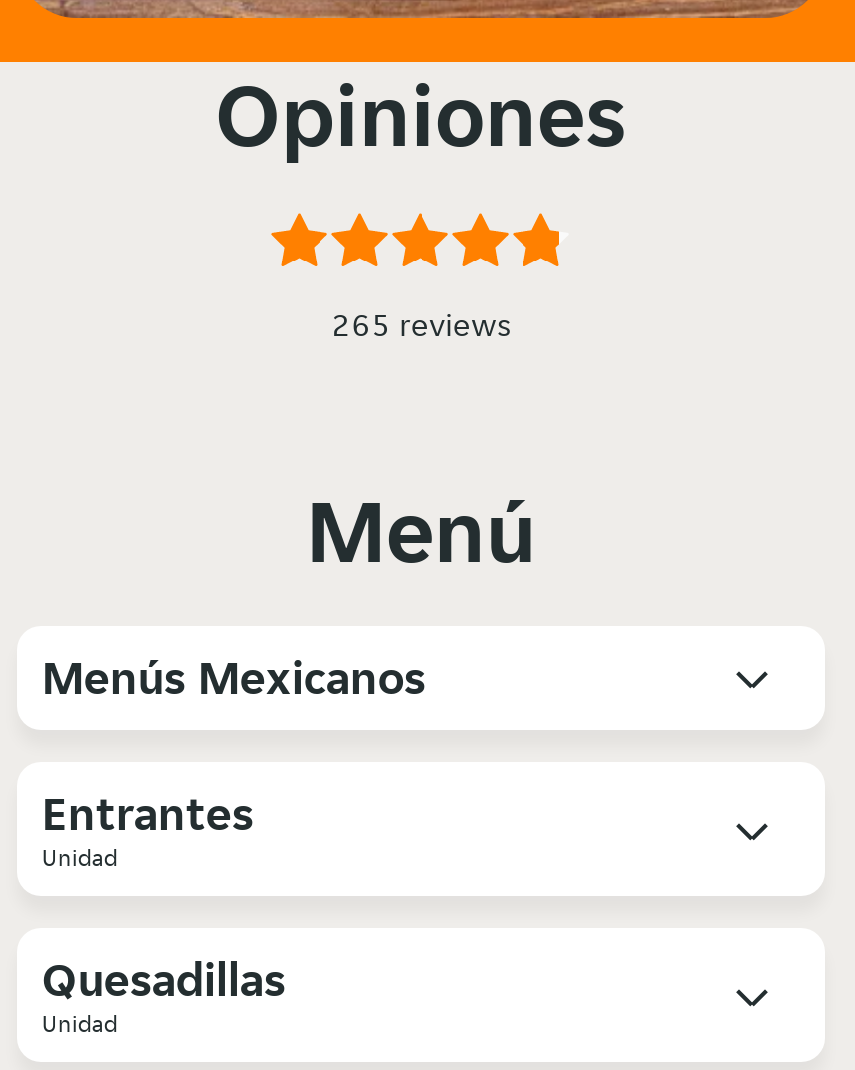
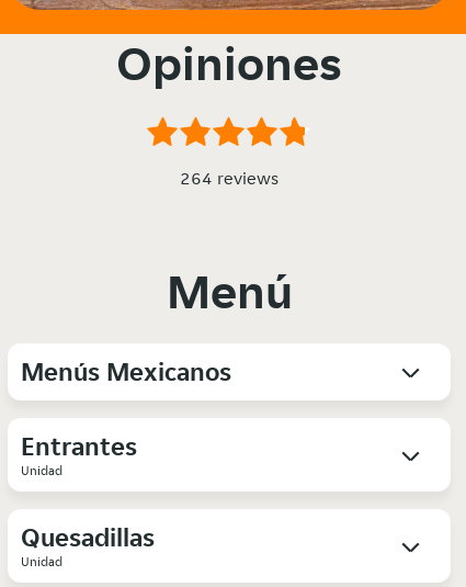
[331,304,511,346] 265 reviews -> [180,167,279,190] 264 reviews

